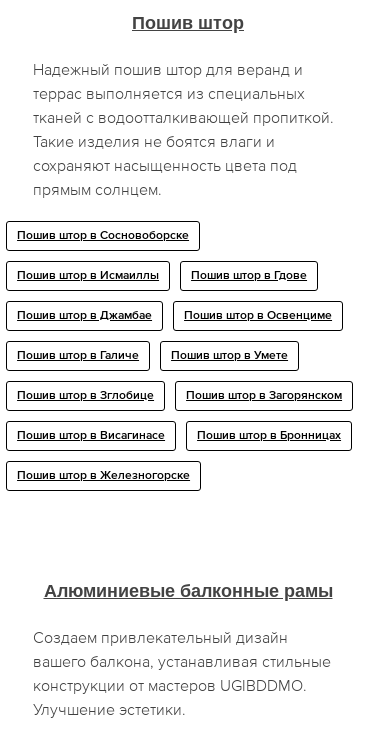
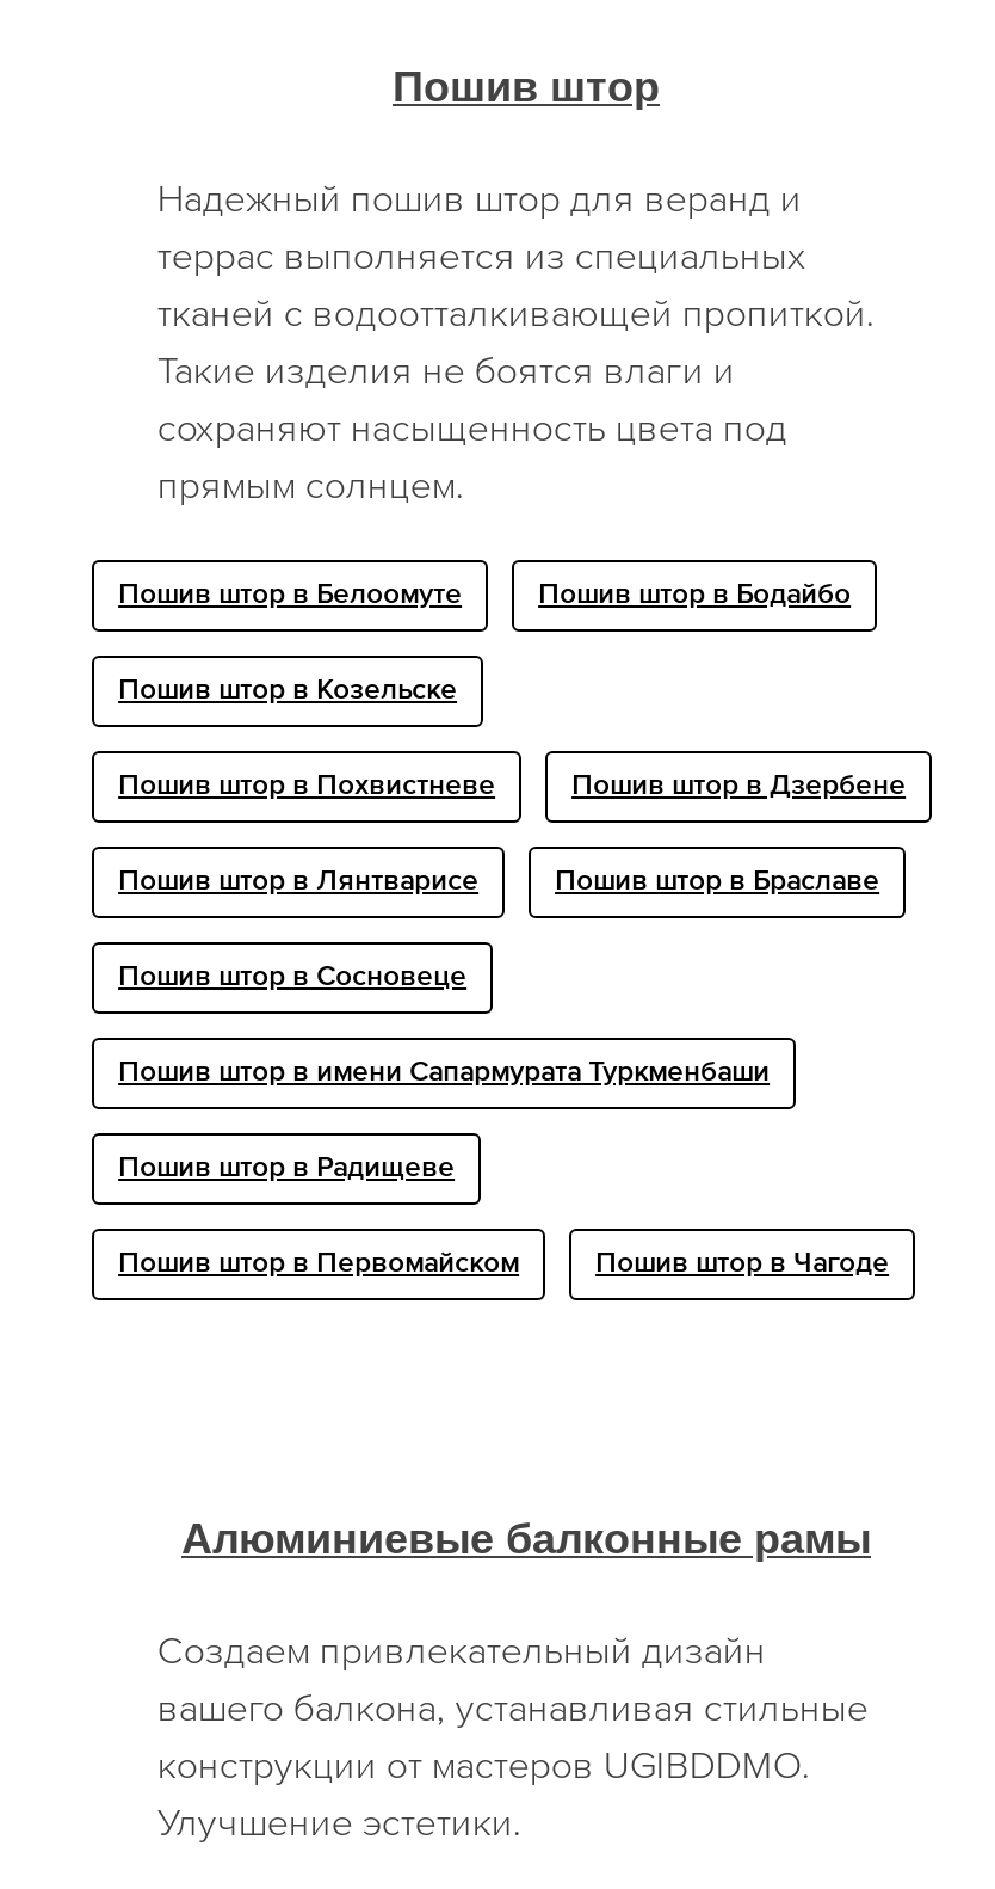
[17,230,342,482] Пошив штор в Сосновоборске | Пошив штор в Исмаиллы | Пошив штор в Гдове | Пошив штор в Джамбае | Пошив штор в Освенциме | Пошив штор в Галиче | Пошив штор в Умете | Пошив штор в Зглобице | Пошив штор в Загорянском | Пошив штор в Висагинасе | Пошив штор в Бронницах | Пошив штор в Железногорске -> [118,583,906,1280] Пошив штор в Белоомуте | Пошив штор в Бодайбо | Пошив штор в Козельске | Пошив штор в Похвистневе | Пошив штор в Дзербене | Пошив штор в Лянтварисе | Пошив штор в Браславе | Пошив штор в Сосновеце | Пошив штор в имени Сапармурата Туркменбаши | Пошив штор в Радищеве | Пошив штор в Первомайском | Пошив штор в Чагоде

